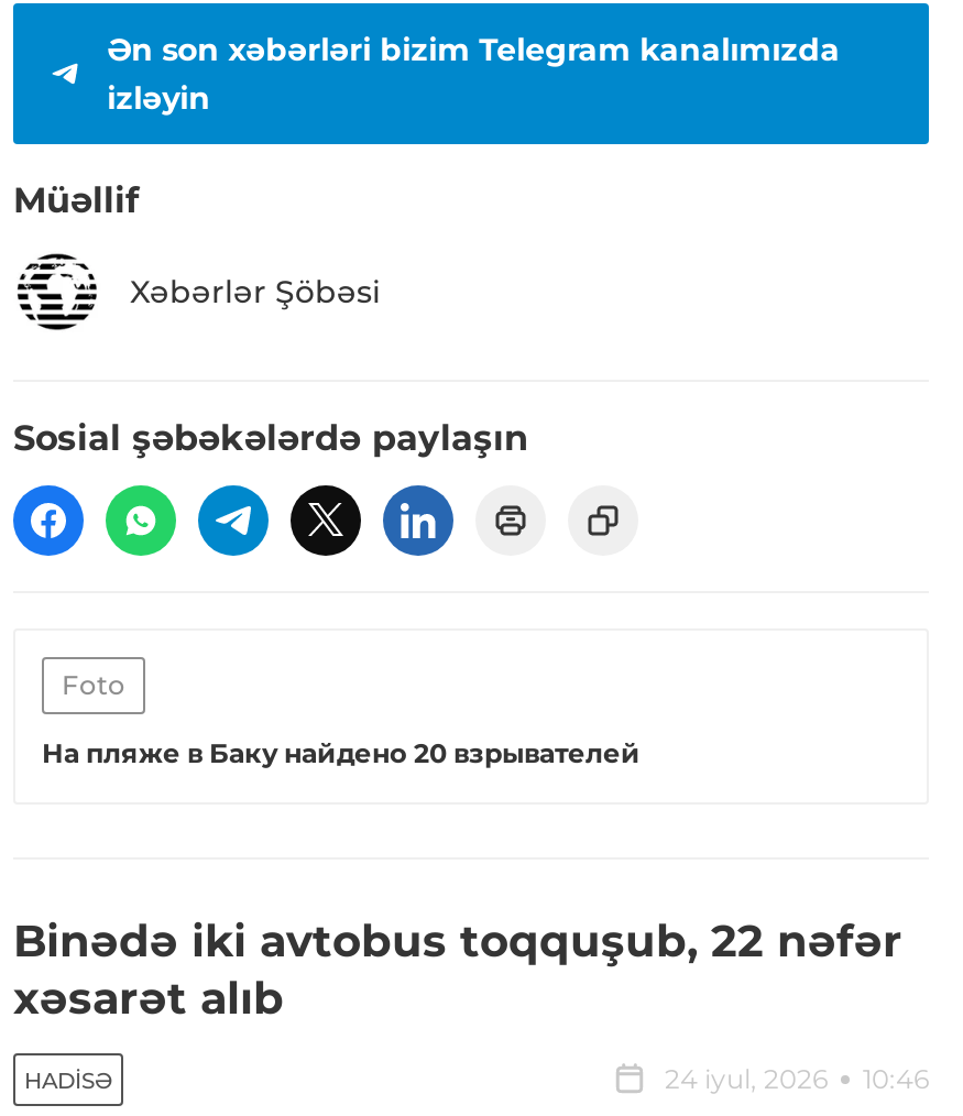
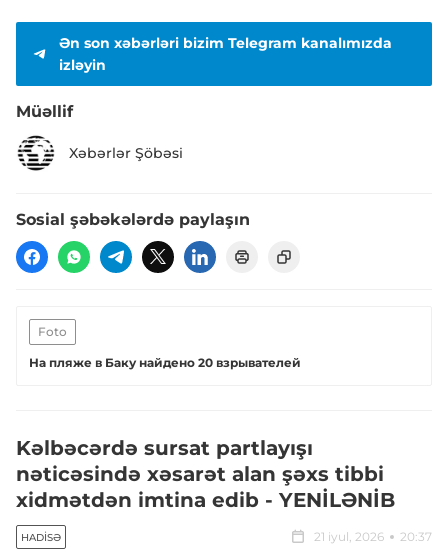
[13,915,902,1026] Binədə iki avtobus toqquşub, 22 nəfər | xəsarət alıb -> [16,436,395,512] Kəlbəcərdə sursat partlayışı | nəticəsində xəsarət alan şəxs tibbi | xidmətdən imtina edib - YENİLƏNİB
[665,1063,929,1096] 24 iyul, 2026 | 10:46 -> [314,529,432,544] 21 iyul, 2026 | 20:37

